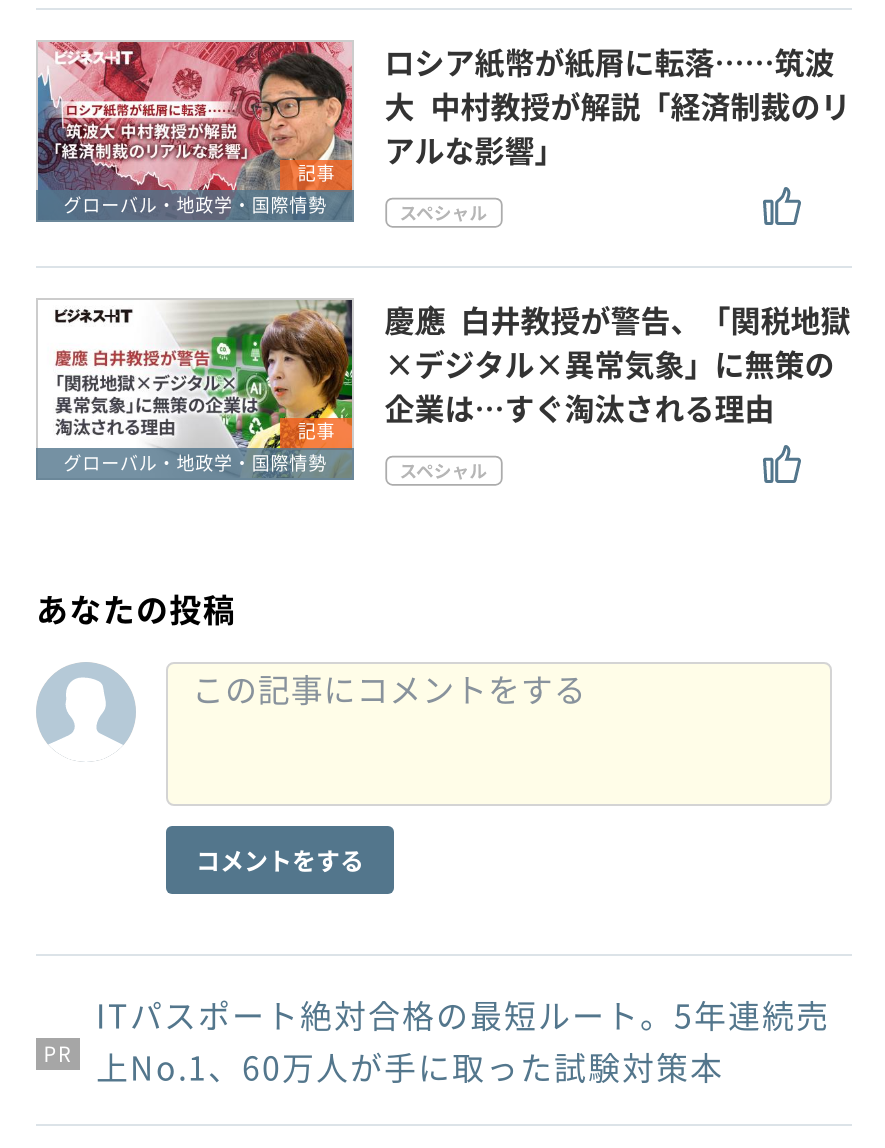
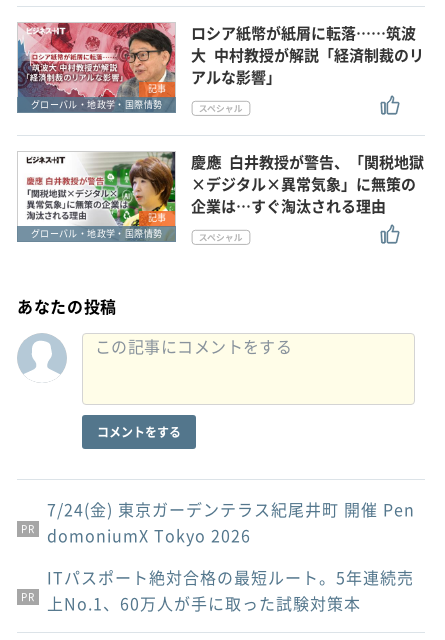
none -> [47,496,415,546] 7/24(金) 東京ガーデンテラス紀尾井町 開催 Pen | domoniumX Tokyo 2026

